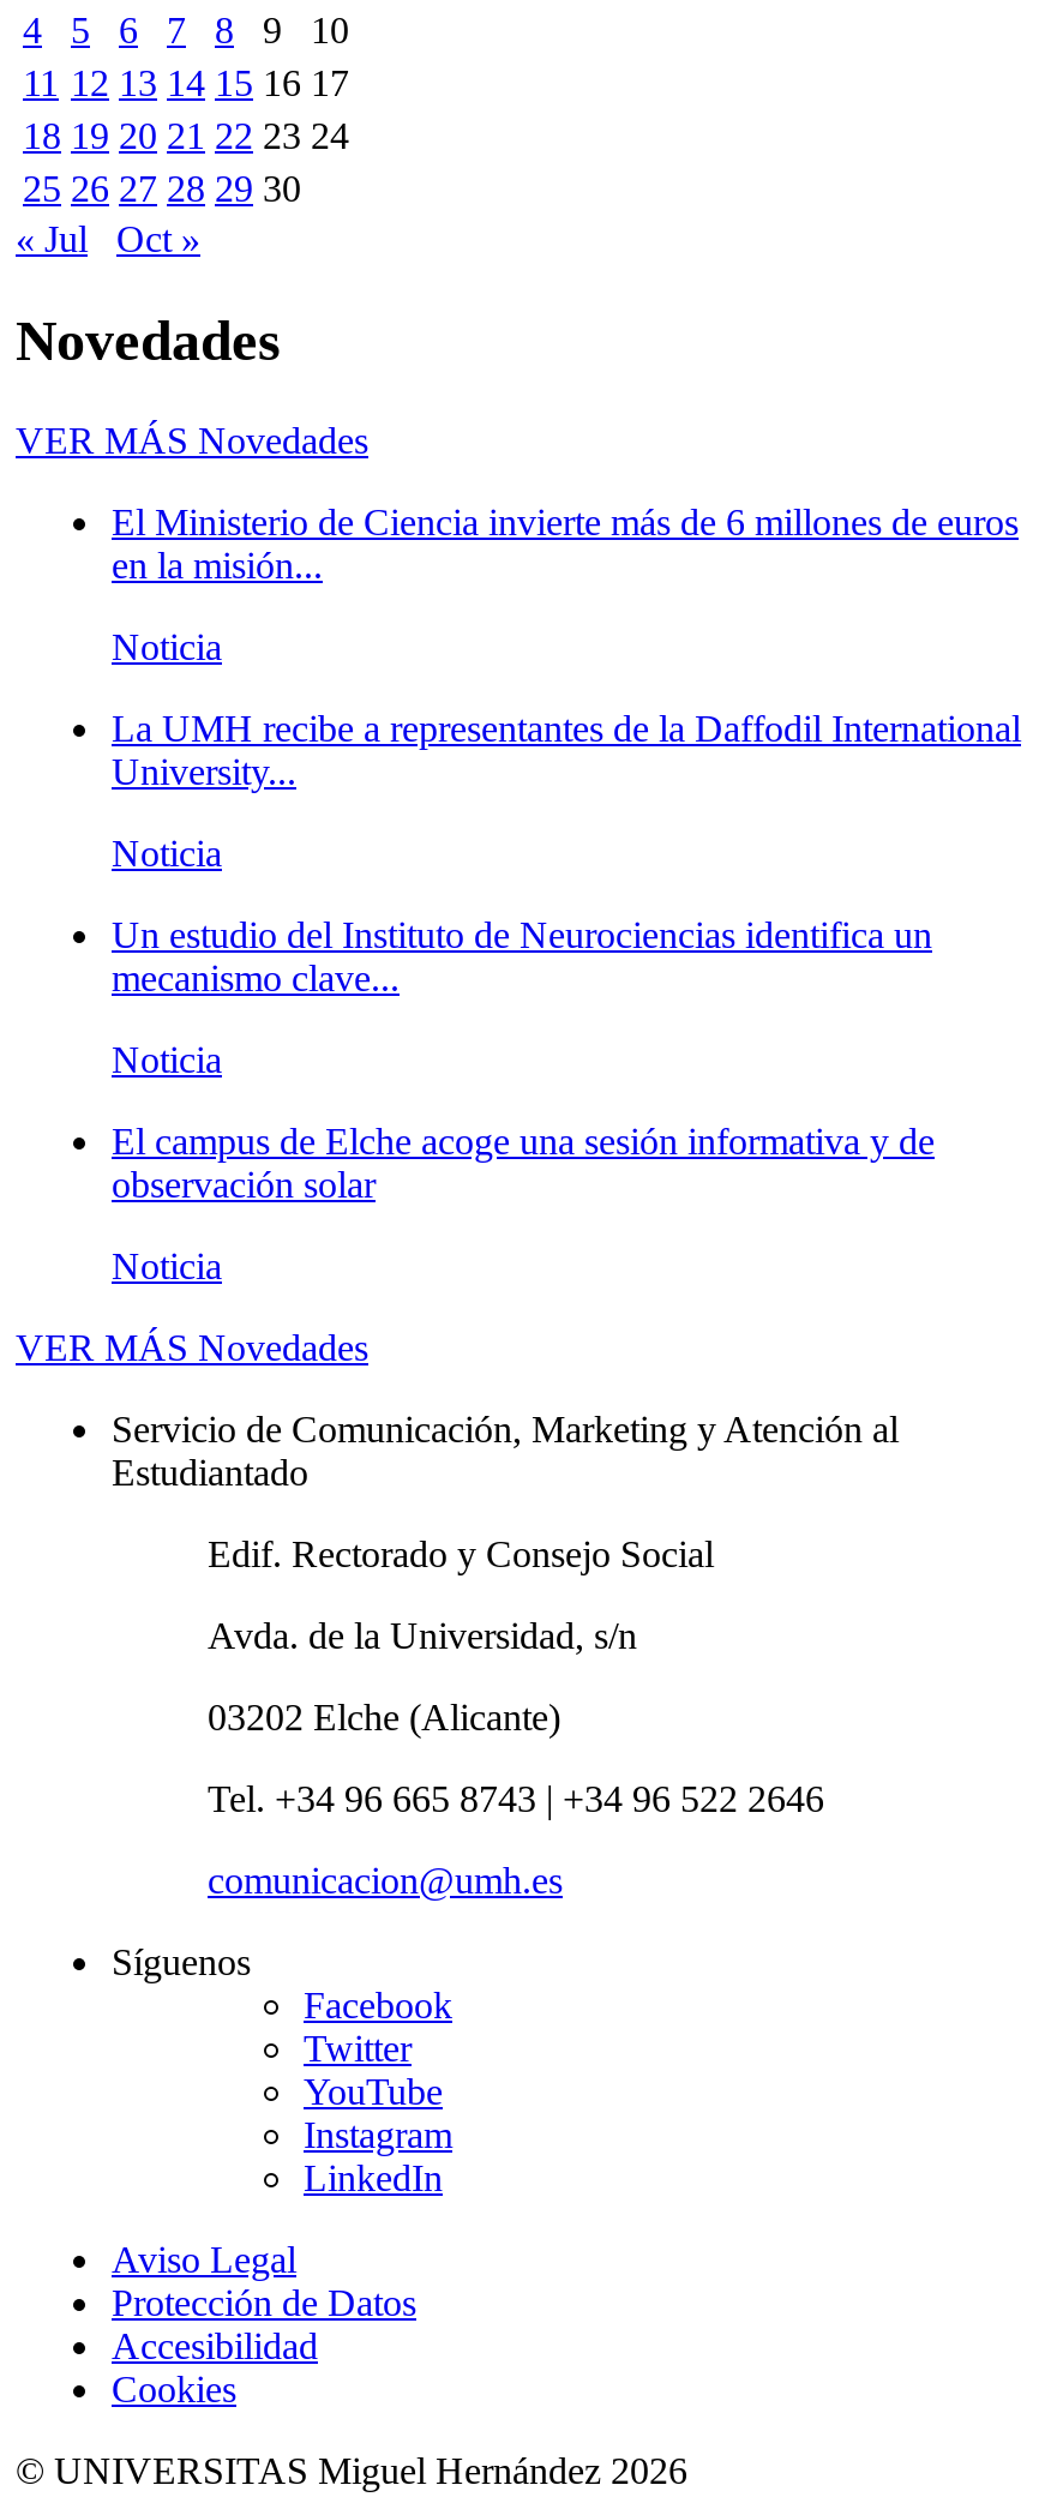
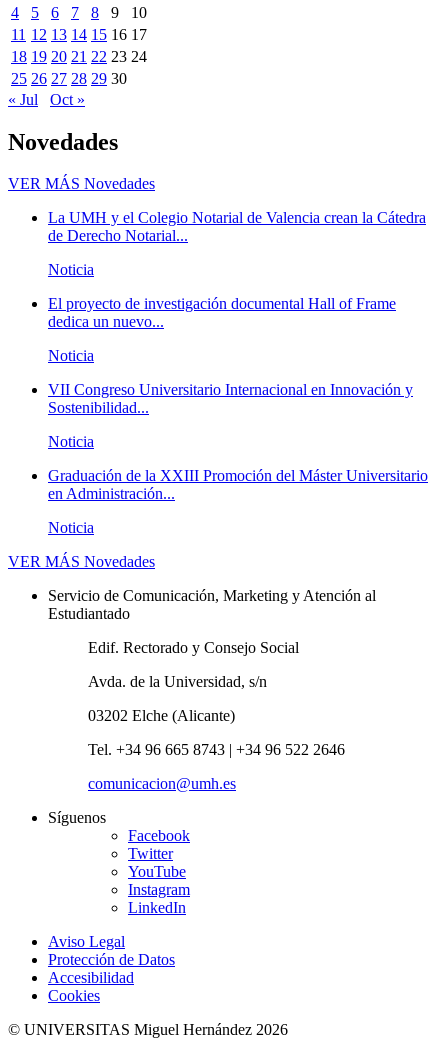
[112,503,1019,587] El Ministerio de Ciencia invierte más de 6 millones de euros | en la misión... -> [48,209,426,244] La UMH y el Colegio Notarial de Valencia crean la Cátedra | de Derecho Notarial...
[112,709,1021,793] La UMH recibe a representantes de la Daffodil International | University... -> [48,295,396,330] El proyecto de investigación documental Hall of Frame | dedica un nuevo...
[112,915,932,999] Un estudio del Instituto de Neurociencias identifica un | mecanismo clave... -> [48,381,413,416] VII Congreso Universitario Internacional en Innovación y | Sostenibilidad...
[112,1122,935,1206] El campus de Elche acoge una sesión informativa y de | observación solar -> [48,467,428,502] Graduación de la XXIII Promoción del Máster Universitario | en Administración...

